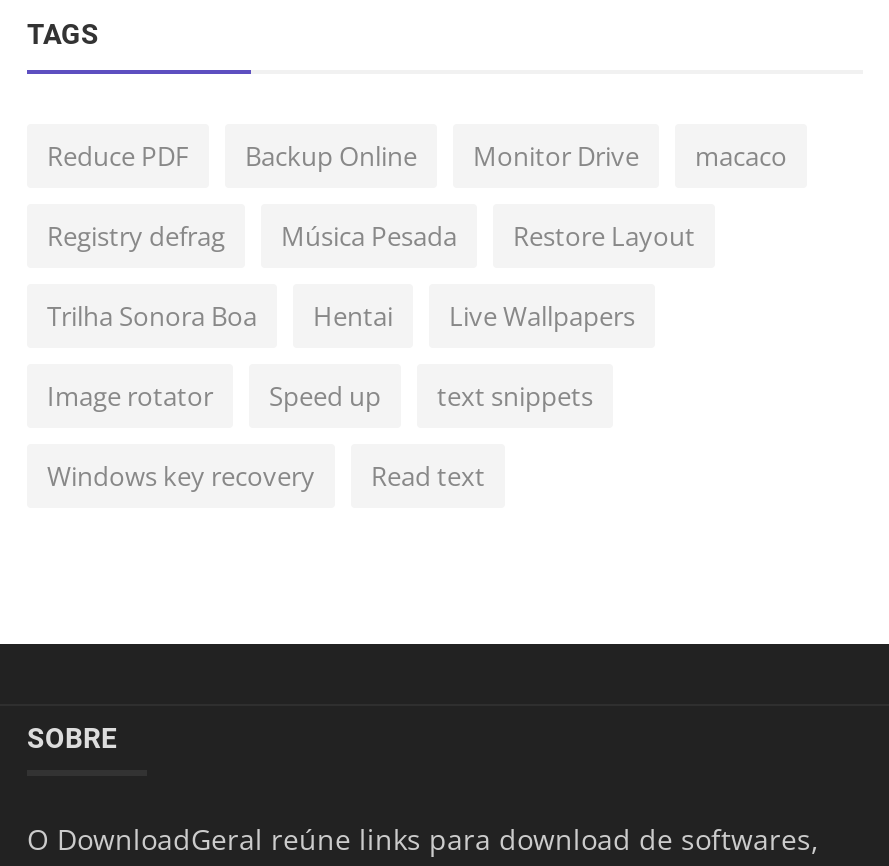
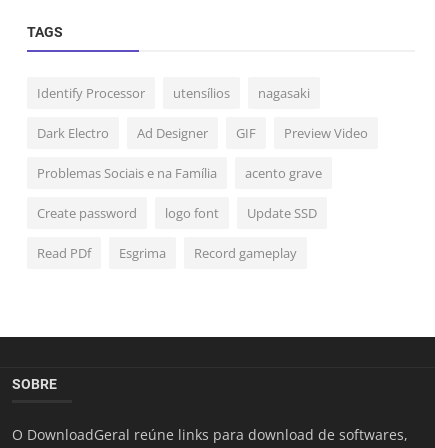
[47,139,787,175] Reduce PDF | Backup Online | Monitor Drive | macaco -> [37,84,310,102] Identify Processor | utensílios | nagasaki
[47,219,695,255] Registry defrag | Música Pesada | Restore Layout -> [37,124,368,142] Dark Electro | Ad Designer | GIF | Preview Video
[47,299,635,335] Trilha Sonora Boa | Hentai | Live Wallpapers -> [37,164,322,182] Problemas Sociais e na Família | acento grave
[47,379,593,415] Image rotator | Speed up | text snippets -> [37,204,317,222] Create password | logo font | Update SSD
[47,459,485,495] Windows key recovery | Read text -> [37,244,297,262] Read PDf | Esgrima | Record gameplay

